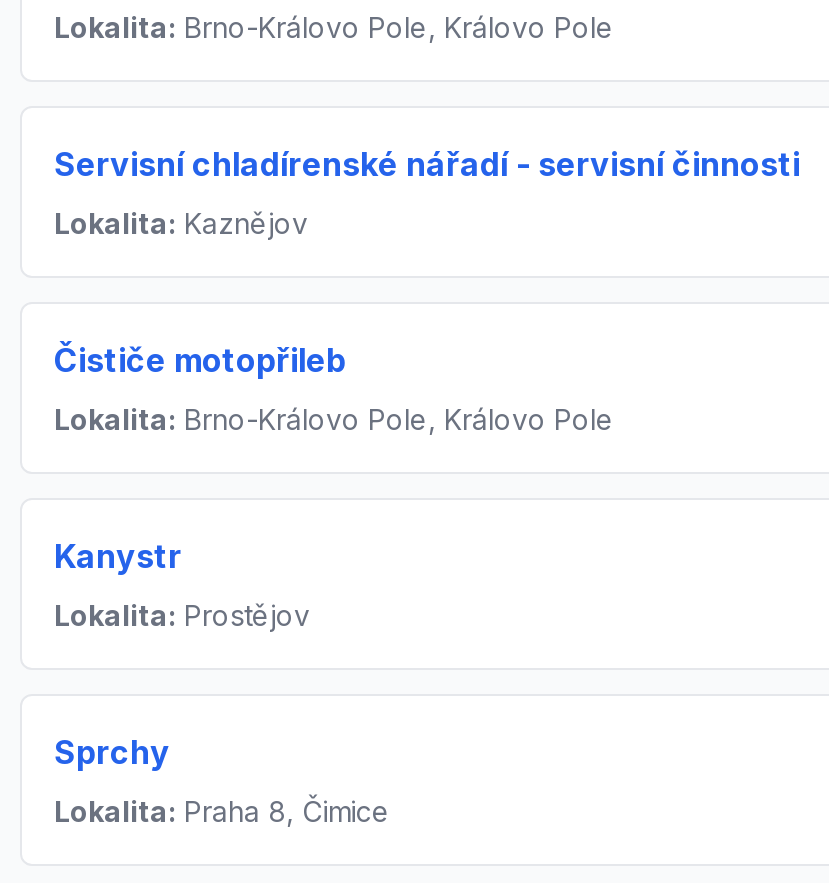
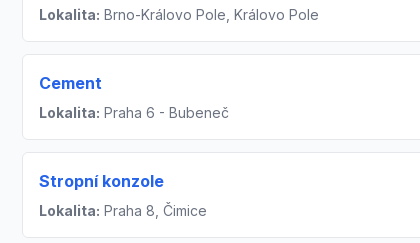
[54,143,800,771] Servisní chladírenské nářadí - servisní činnosti | Lokalita: Kaznějov | Čističe motopřileb | Lokalita: Brno-Královo Pole, Královo Pole | Kanystr | Lokalita: Prostějov | Sprchy -> [39,73,229,191] Cement | Lokalita: Praha 6 - Bubeneč | Stropní konzole

